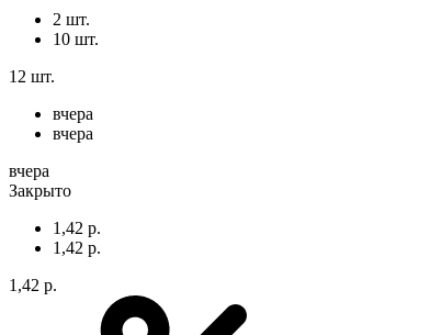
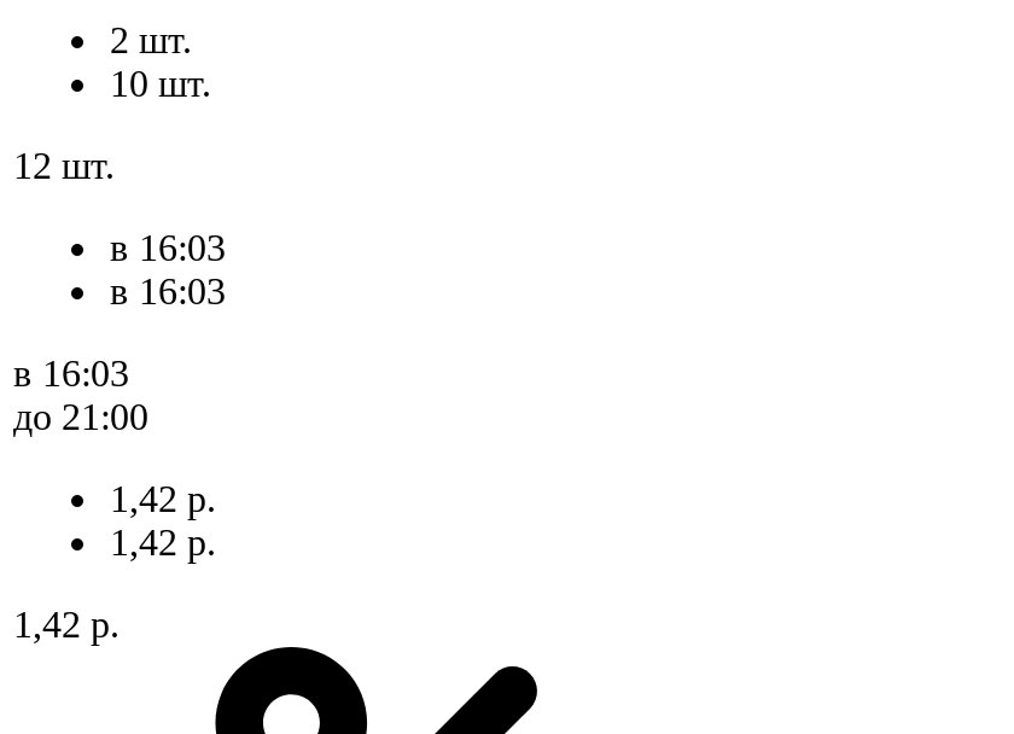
[53,104,93,143] вчера | вчера -> [110,226,226,311] в 16:03 | в 16:03
[9,161,71,200] вчера | Закрыто -> [13,352,148,437] в 16:03 | до 21:00

